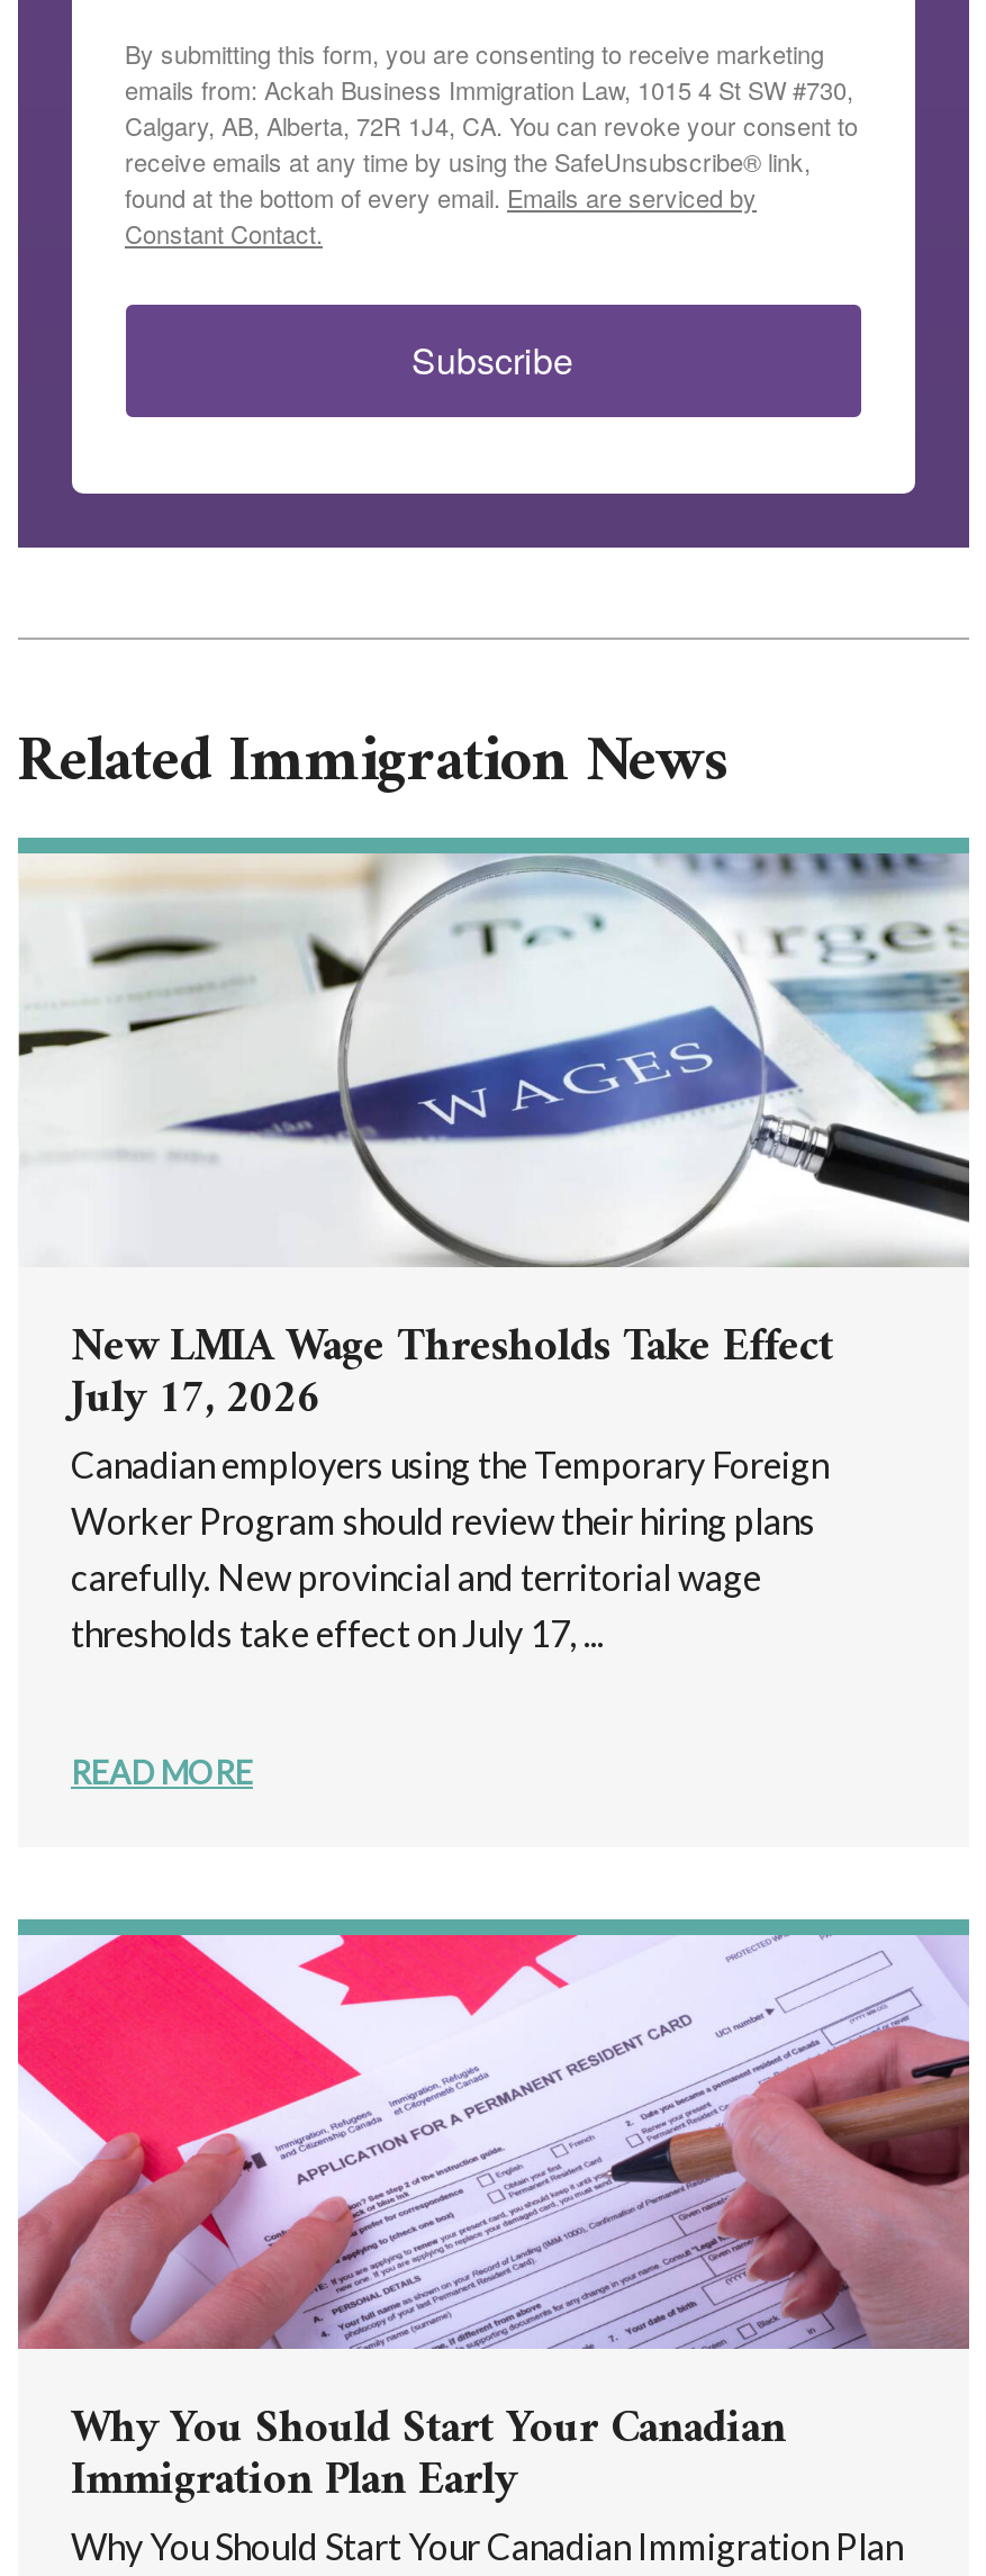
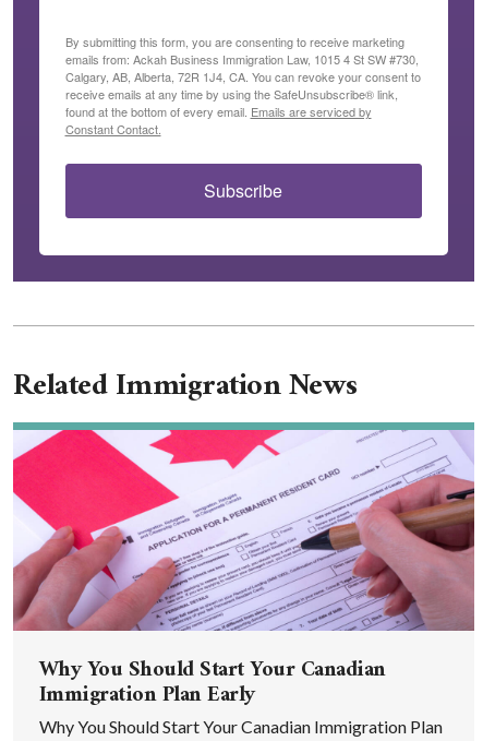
[18,851,971,1790] [image] | New LMIA Wage Thresholds Take Effect | July 17, 2026 | Canadian employers using the Temporary Foreign | Worker Program should review their hiring plans | carefully. New provincial and territorial wage | thresholds take effect on July 17, ... | READ MORE -> none

